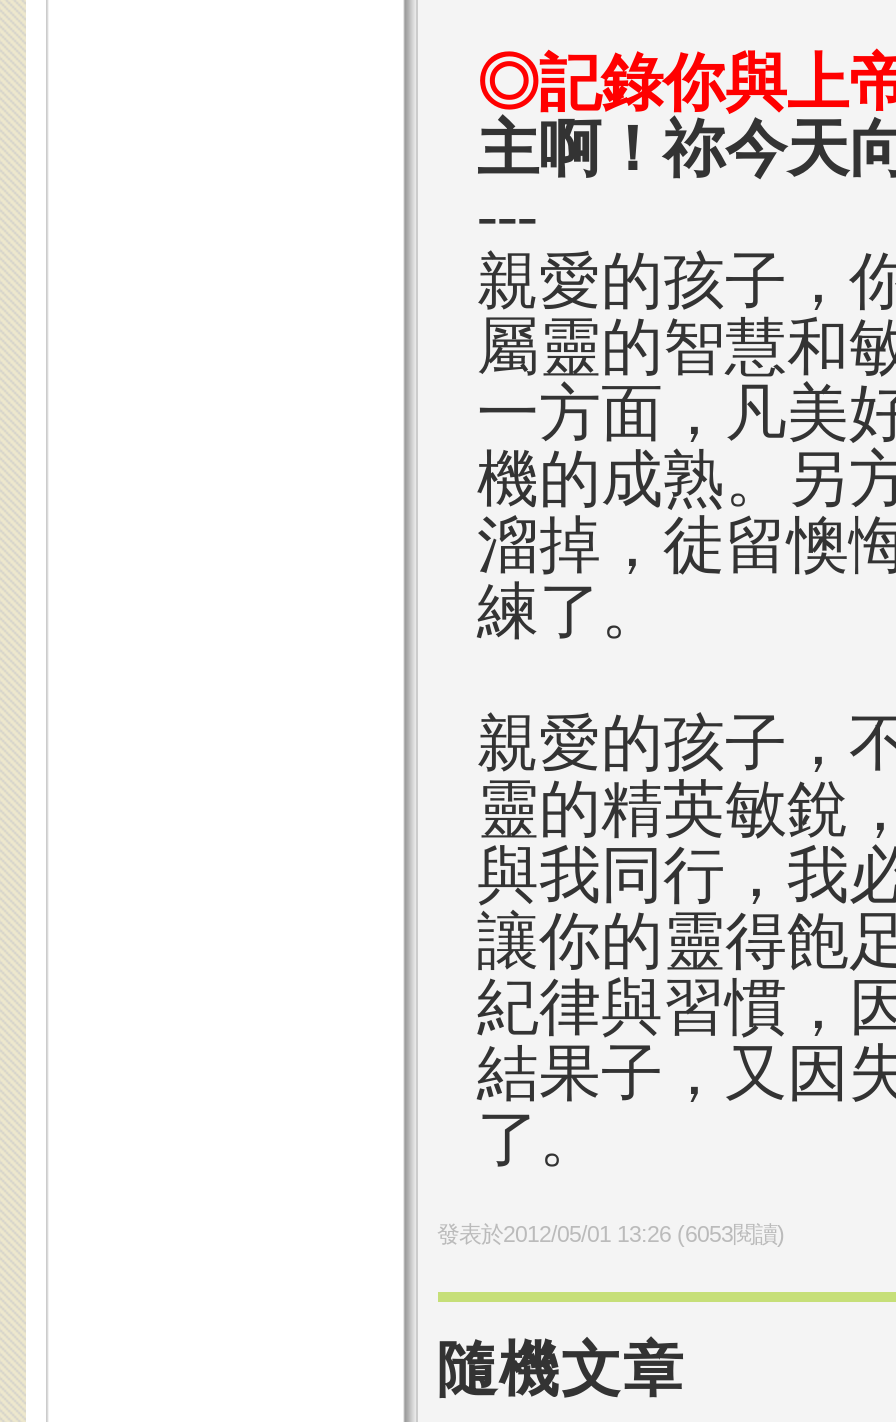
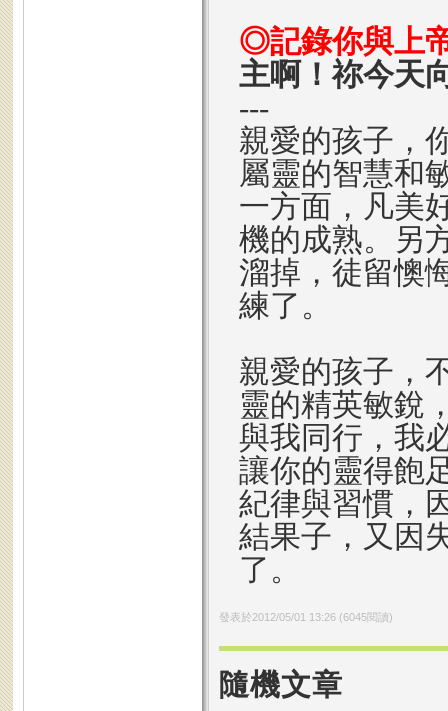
[437,1222,785,1246] 發表於2012/05/01 13:26 (6053閱讀) -> [218,611,392,623] 發表於2012/05/01 13:26 (6045閱讀)

